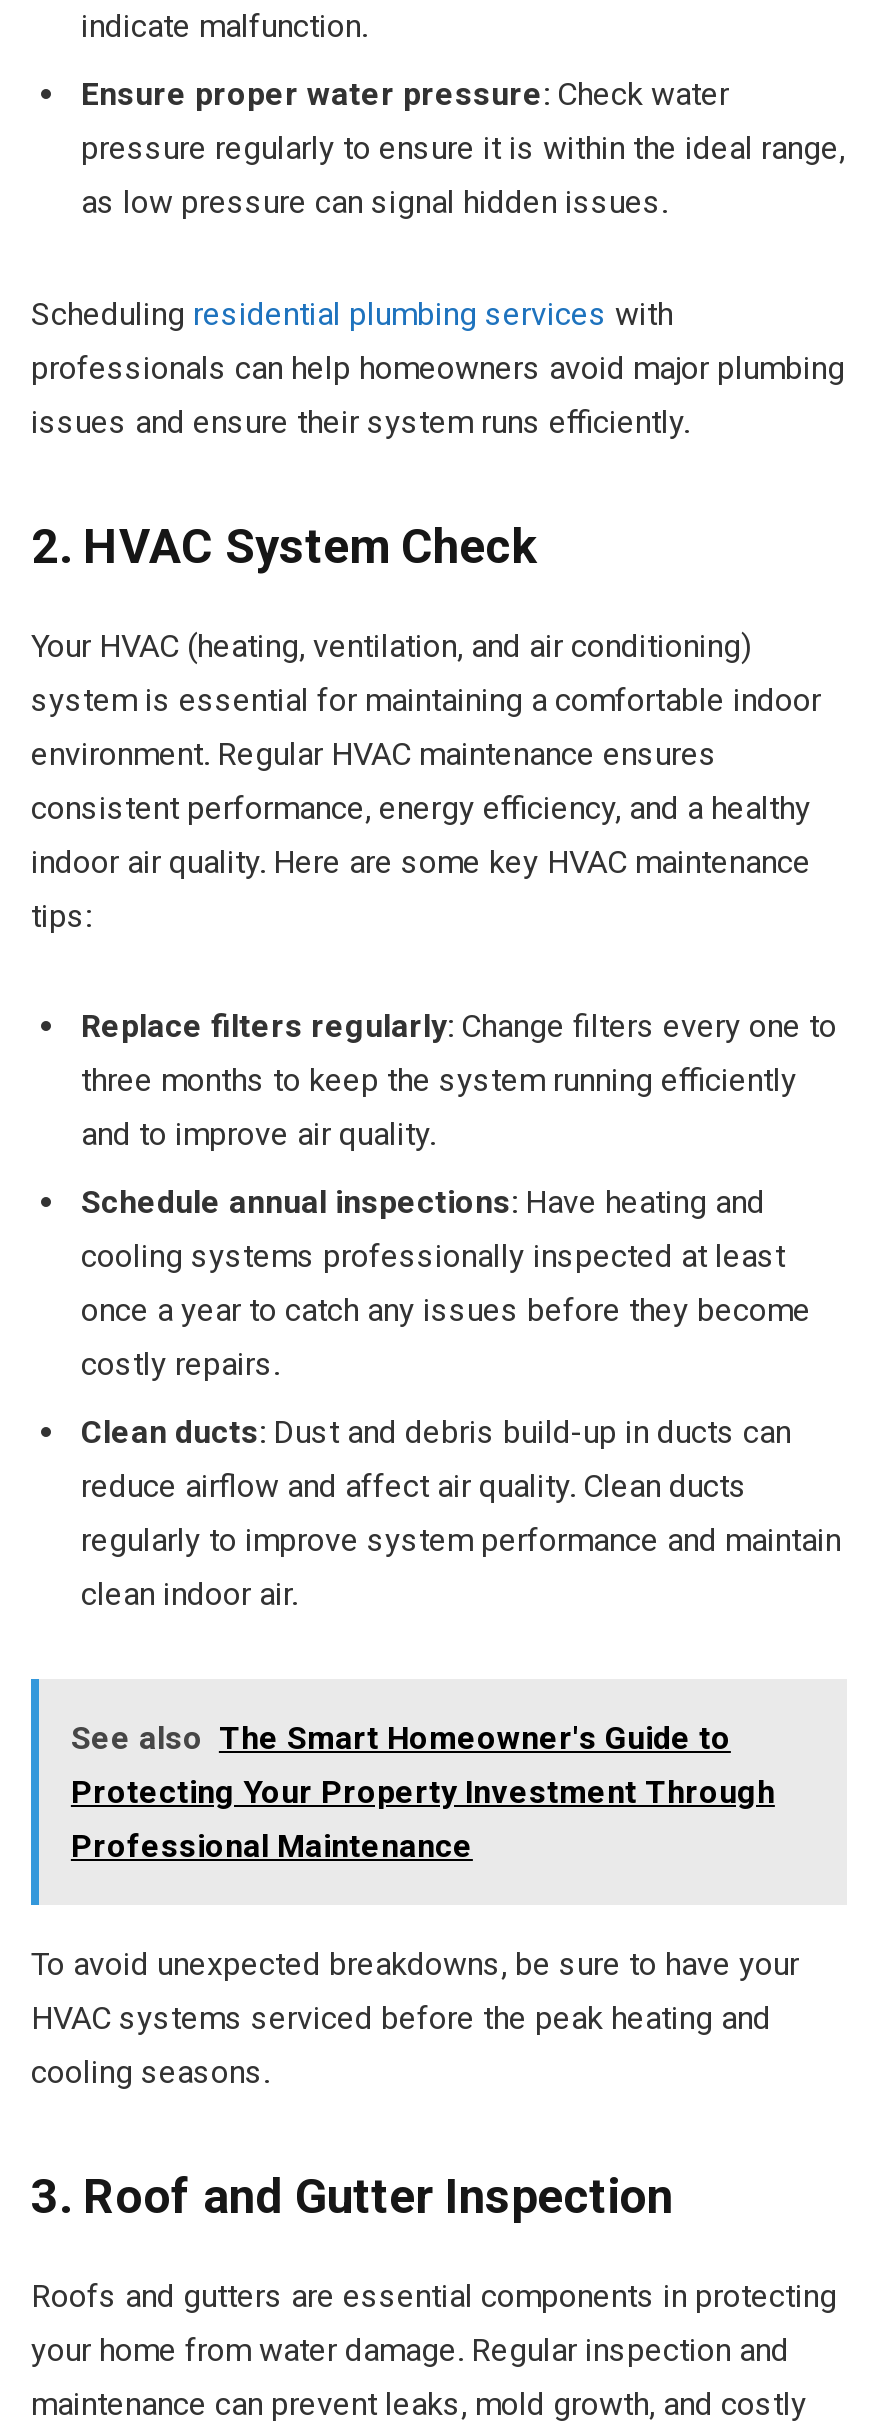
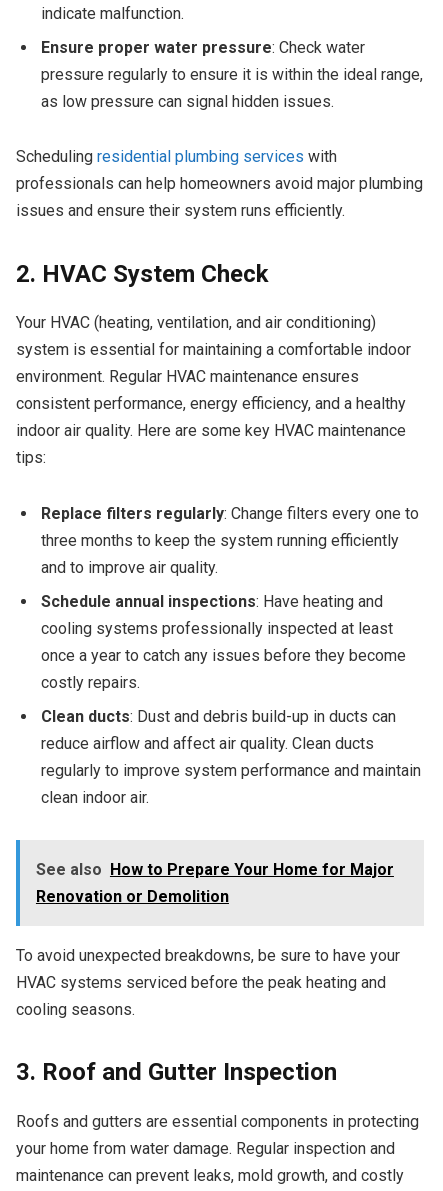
[71,1720,775,1866] See also The Smart Homeowner's Guide to | Protecting Your Property Investment Through | Professional Maintenance -> [36,860,394,906] See also How to Prepare Your Home for Major | Renovation or Demolition

